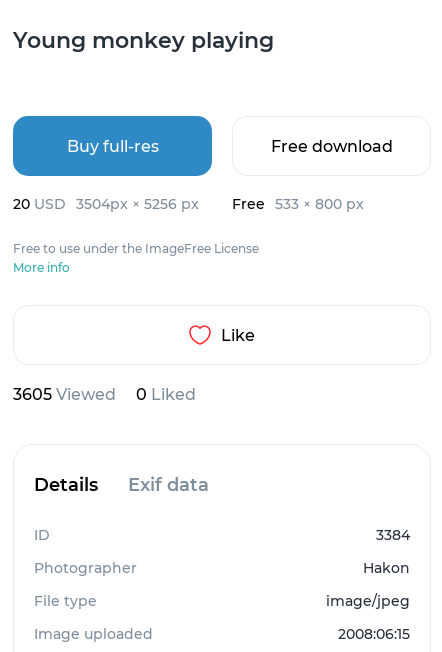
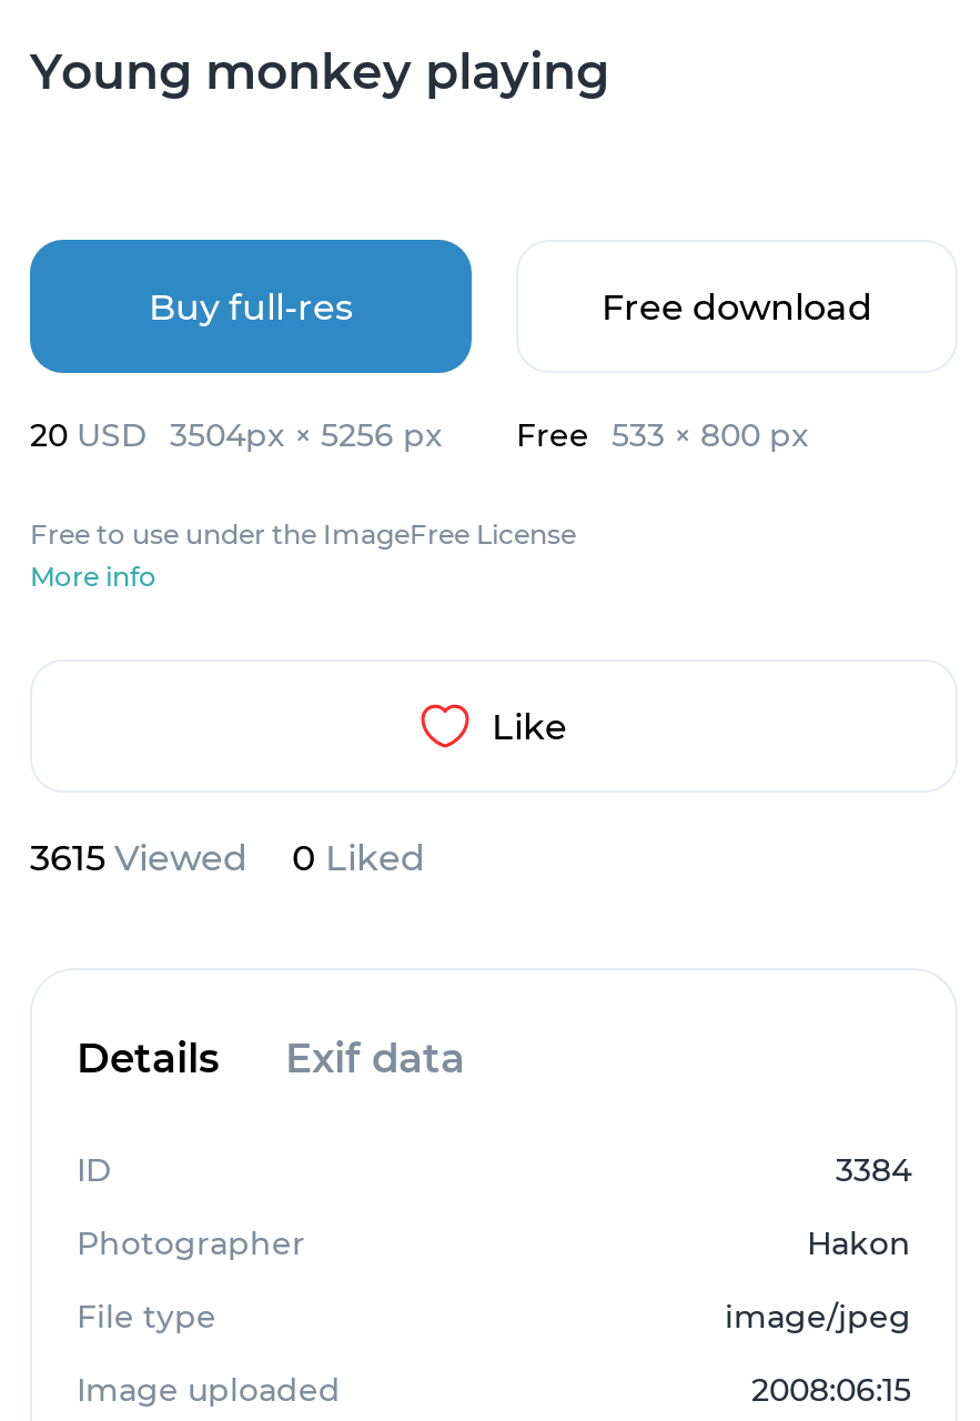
[13,385,116,404] 3605 Viewed -> [30,838,247,880] 3615 Viewed

